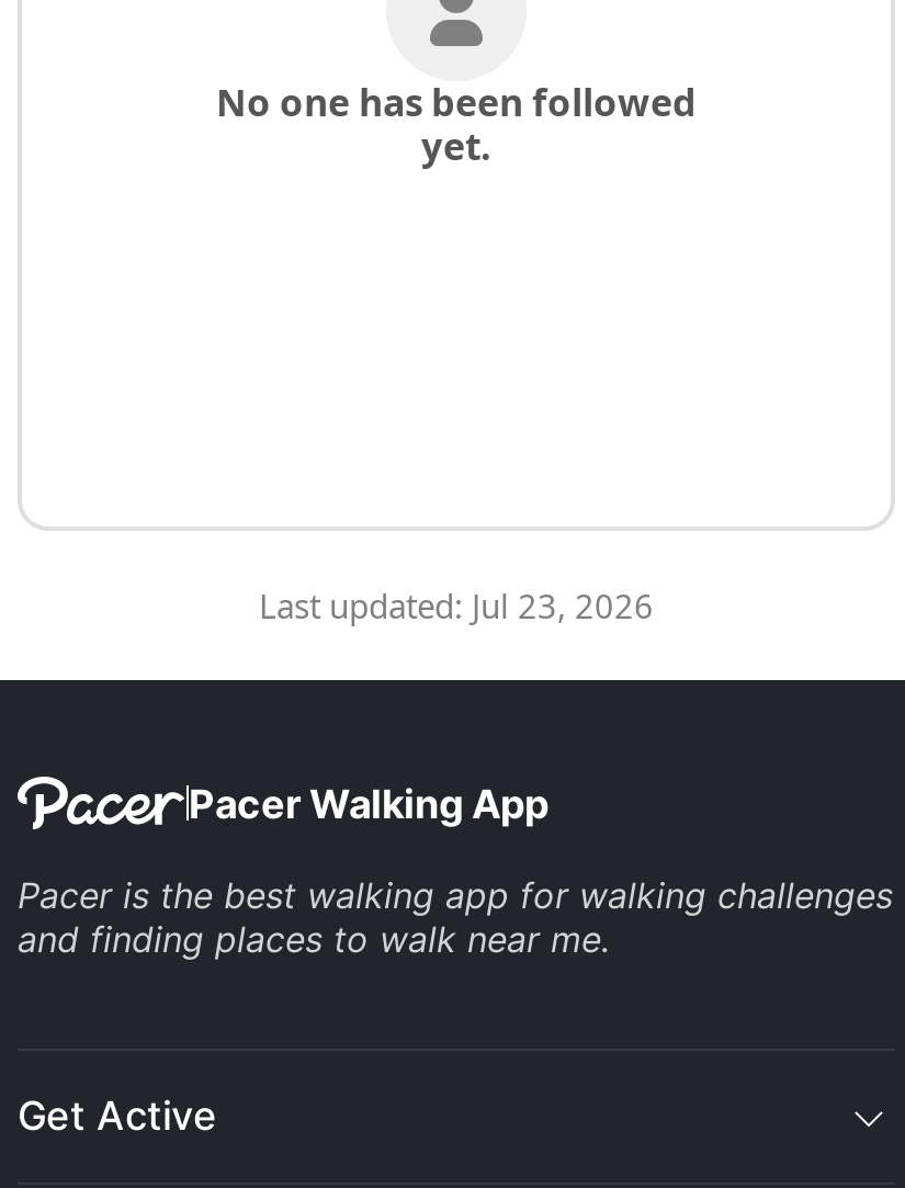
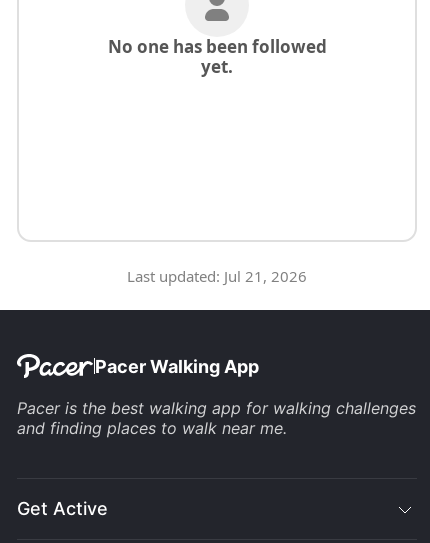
[259,584,654,627] Last updated: Jul 23, 2026 -> [127,266,307,286] Last updated: Jul 21, 2026

